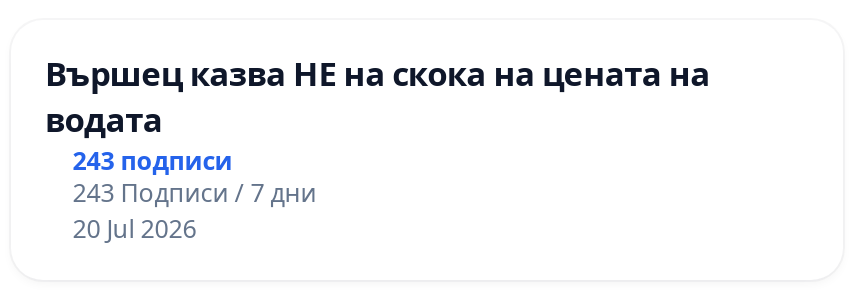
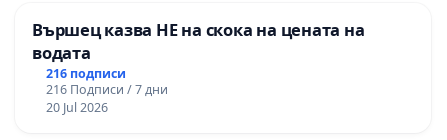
[73,143,233,177] 243 подписи -> [46,65,126,82] 216 подписи
[73,175,317,209] 243 Подписи / 7 дни -> [46,81,168,98] 216 Подписи / 7 дни

